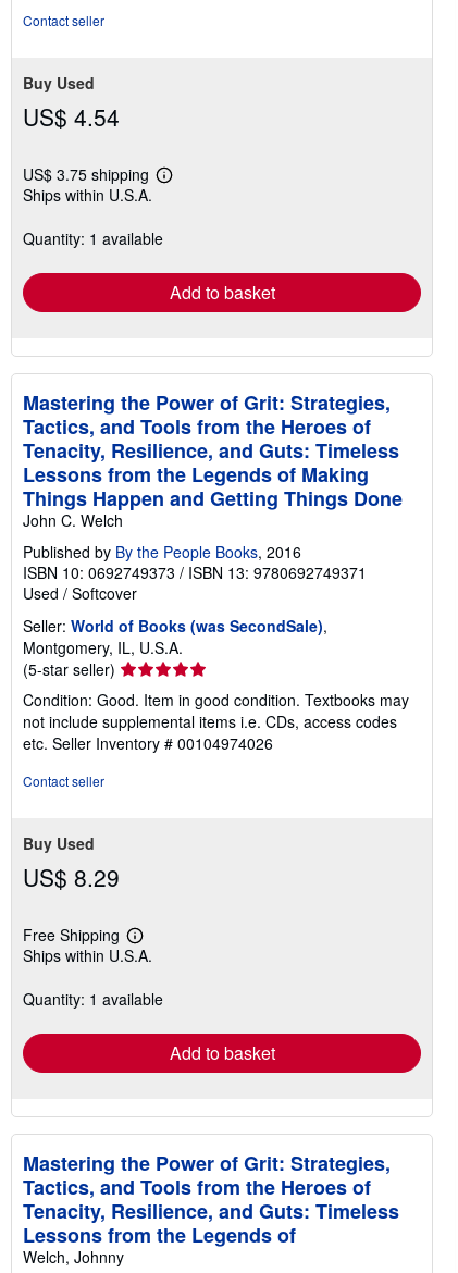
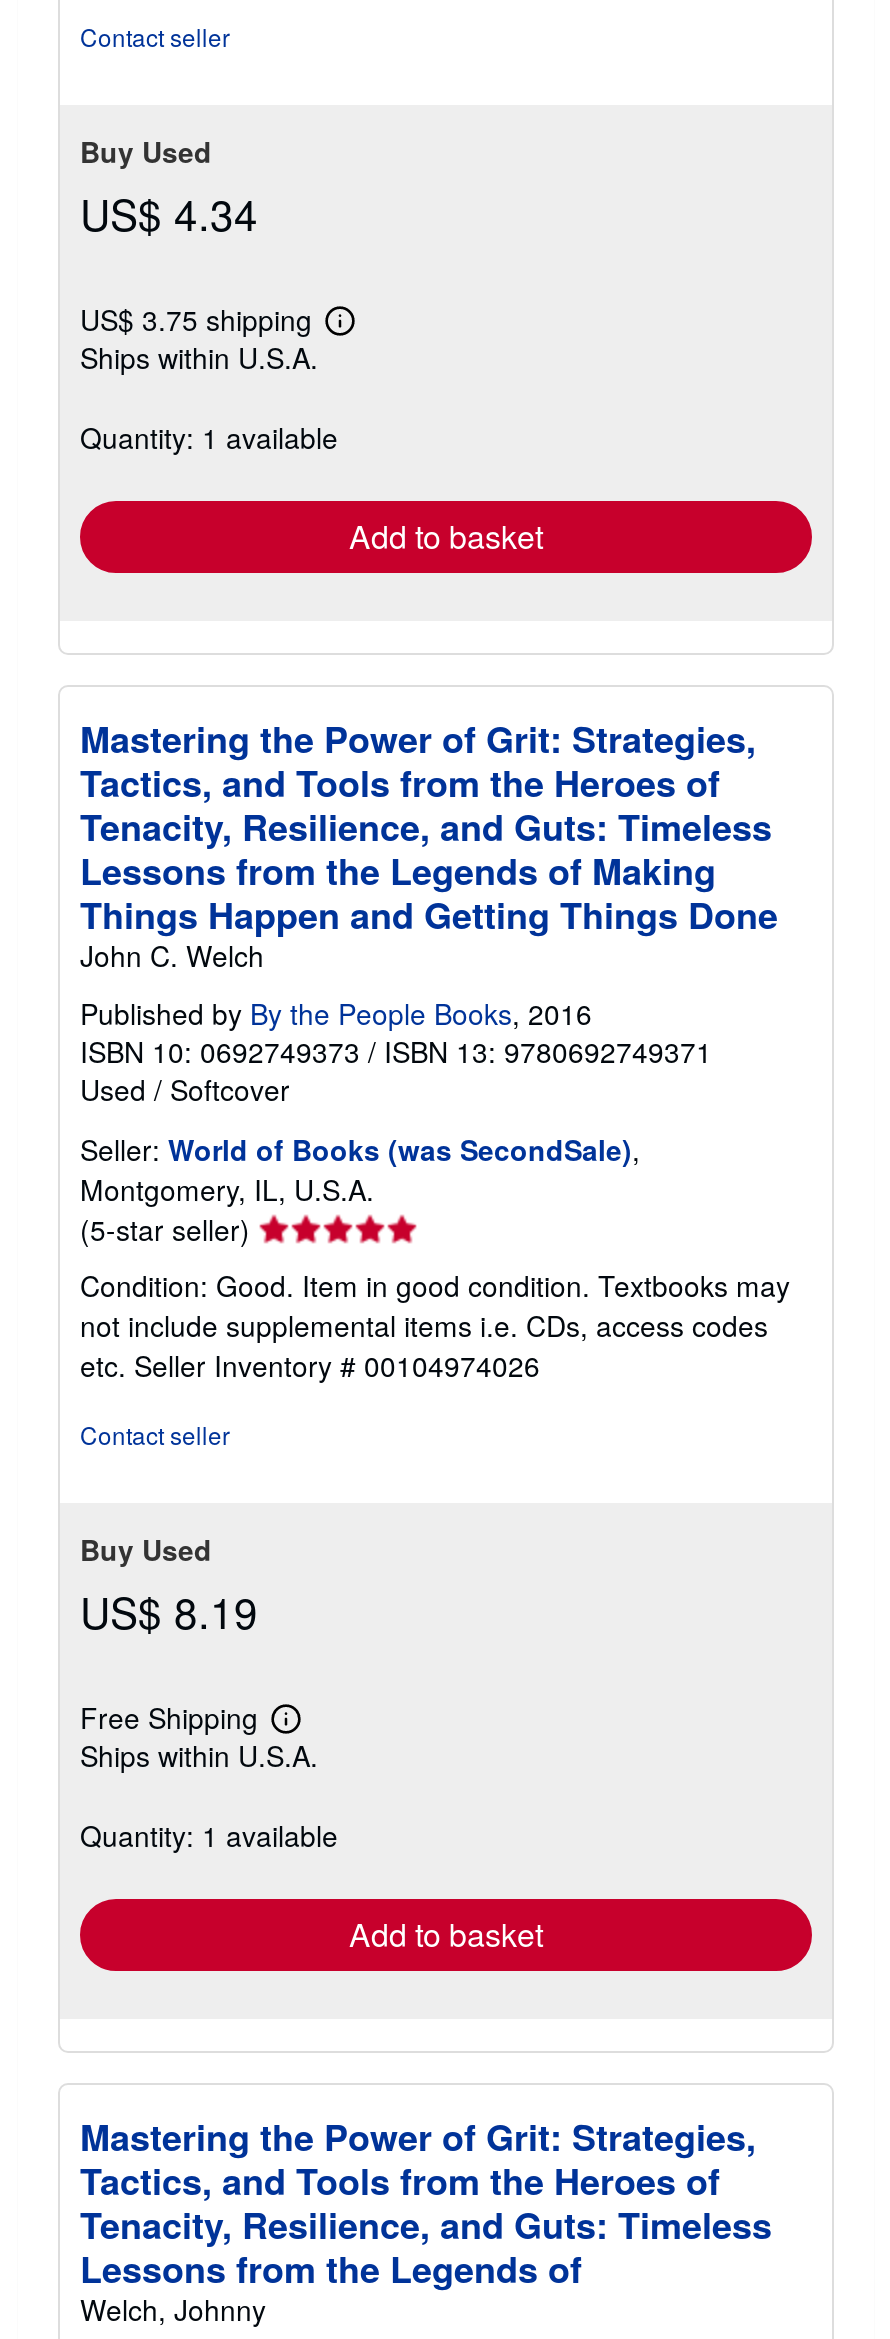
[23,100,120,132] US$ 4.54 -> [80,182,258,242] US$ 4.34
[23,860,120,893] US$ 8.29 -> [80,1580,258,1640] US$ 8.19

